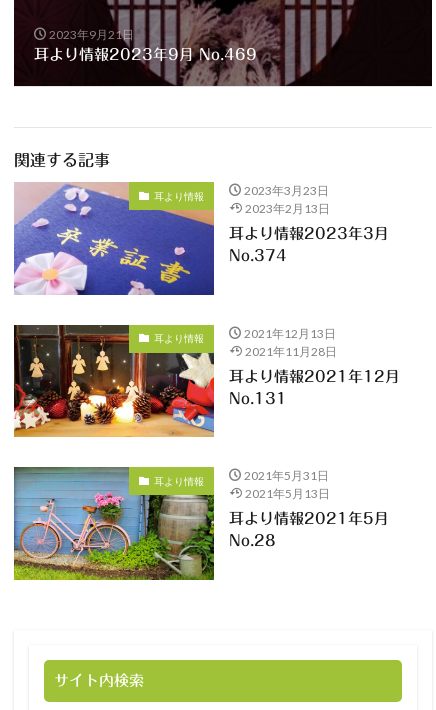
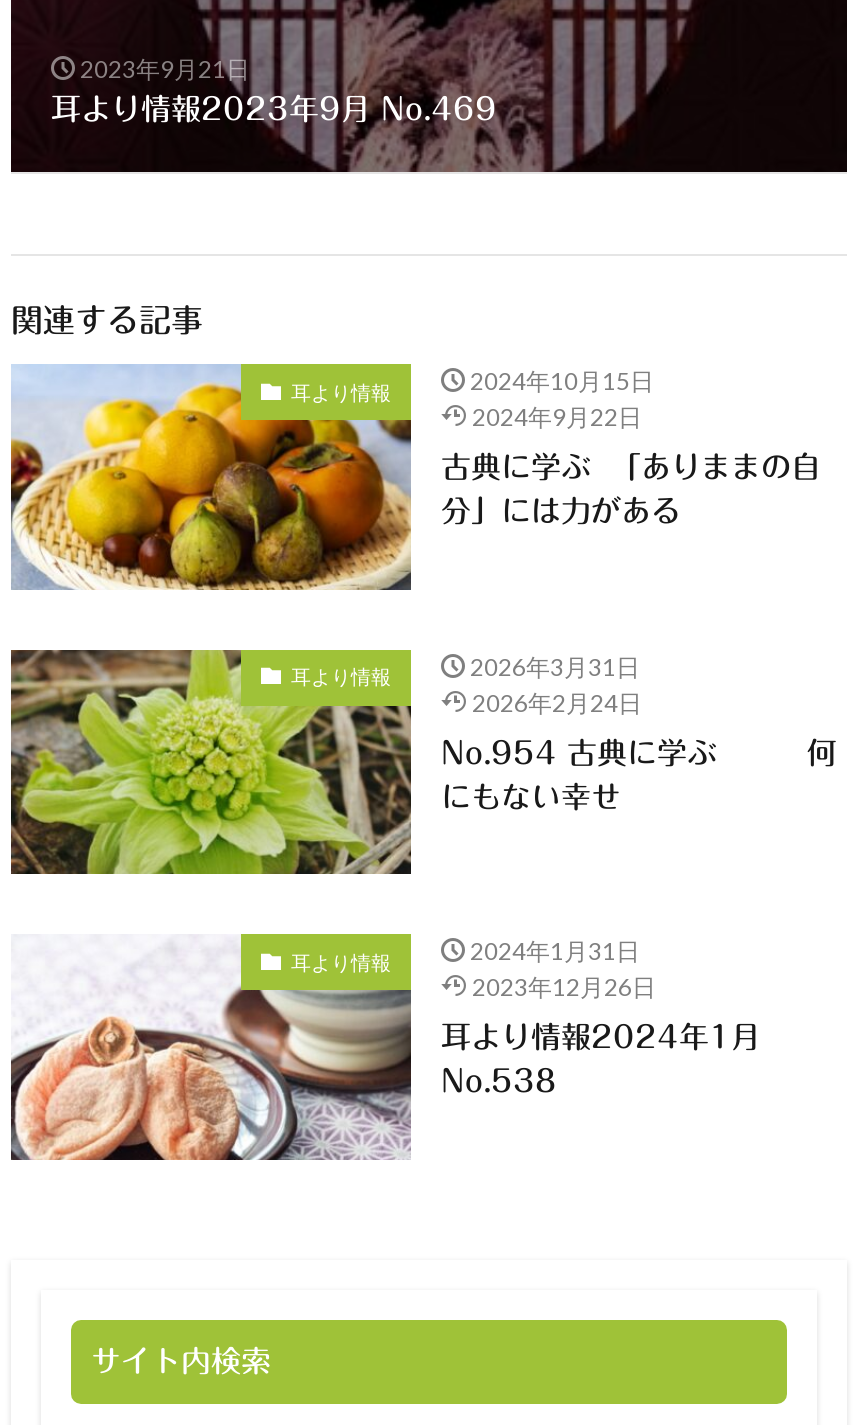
[13,182,389,296] [image] | 耳より情報2023年3月 -> [9,364,821,592] [image] | 古典に学ぶ 「ありままの自
[243,183,329,216] 2023年3月23日 | 2023年2月13日 -> [470,366,654,432] 2024年10月15日 | 2024年9月22日
[229,248,287,263] No.374 -> [441,496,691,526] 分」には力がある
[13,324,400,438] [image] | 耳より情報2021年12月 -> [9,648,837,876] [image] | No.954 古典に学ぶ 何
[243,326,336,359] 2021年12月13日 | 2021年11月28日 -> [470,652,642,718] 2026年3月31日 | 2026年2月24日
[229,391,287,406] No.131 -> [441,782,631,812] にもない幸せ
[13,466,389,581] [image] | 耳より情報2021年5月 -> [9,934,761,1162] [image] | 耳より情報2024年1月
[243,468,329,501] 2021年5月31日 | 2021年5月13日 -> [470,936,656,1002] 2024年1月31日 | 2023年12月26日
[229,533,276,548] No.28 -> [441,1066,557,1096] No.538

